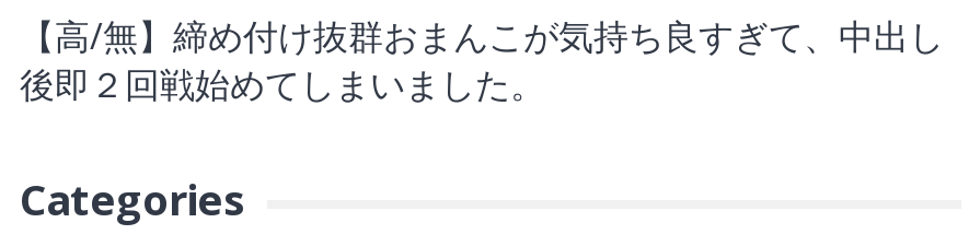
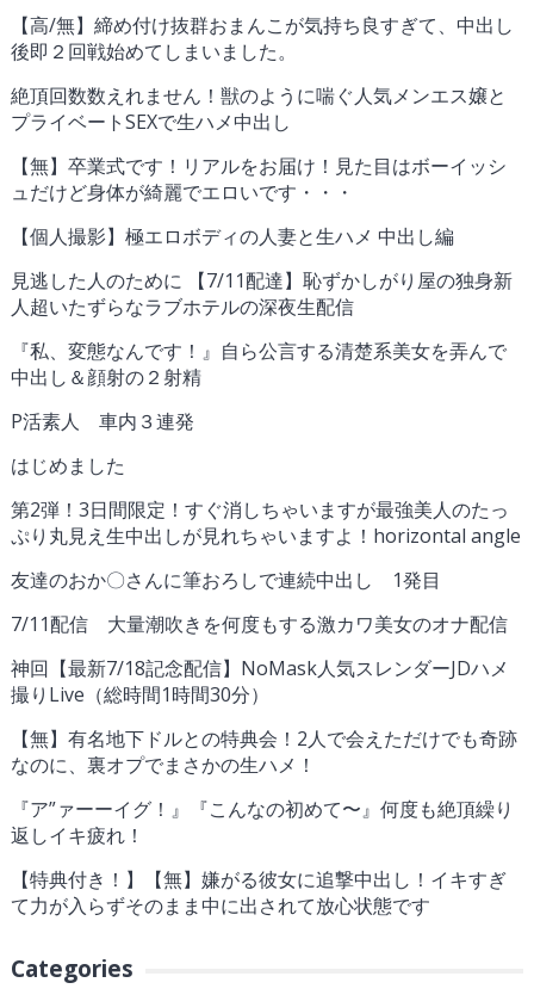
none -> [11,82,521,919] 絶頂回数数えれません！獣のように喘ぐ人気メンエス嬢と | プライベートSEXで生ハメ中出し | 【無】卒業式です！リアルをお届け！見た目はボーイッシ | ュだけど身体が綺麗でエロいです・・・ | 【個人撮影】極エロボディの人妻と生ハメ 中出し編 | 見逃した人のために 【7/11配達】恥ずかしがり屋の独身新 | 人超いたずらなラブホテルの深夜生配信 | 『私、変態なんです！』自ら公言する清楚系美女を弄んで | 中出し＆顔射の２射精 | P活素人 車内３連発 | はじめました | 第2弾！3日間限定！すぐ消しちゃいますが最強美人のたっ | ぷり丸見え生中出しが見れちゃいますよ！horizontal angle | 友達のおか〇さんに筆おろしで連続中出し 1発目 | 7/11配信 大量潮吹きを何度もする激カワ美女のオナ配信 | 神回【最新7/18記念配信】NoMask人気スレンダーJDハメ | 撮りLive（総時間1時間30分） | 【無】有名地下ドルとの特典会！2人で会えただけでも奇跡 | なのに、裏オプでまさかの生ハメ！ | 『ア”ァーーイグ！』『こんなの初めて〜』何度も絶頂繰り | 返しイキ疲れ！ | 【特典付き！】【無】嫌がる彼女に追撃中出し！イキすぎ | て力が入らずそのまま中に出されて放心状態です

